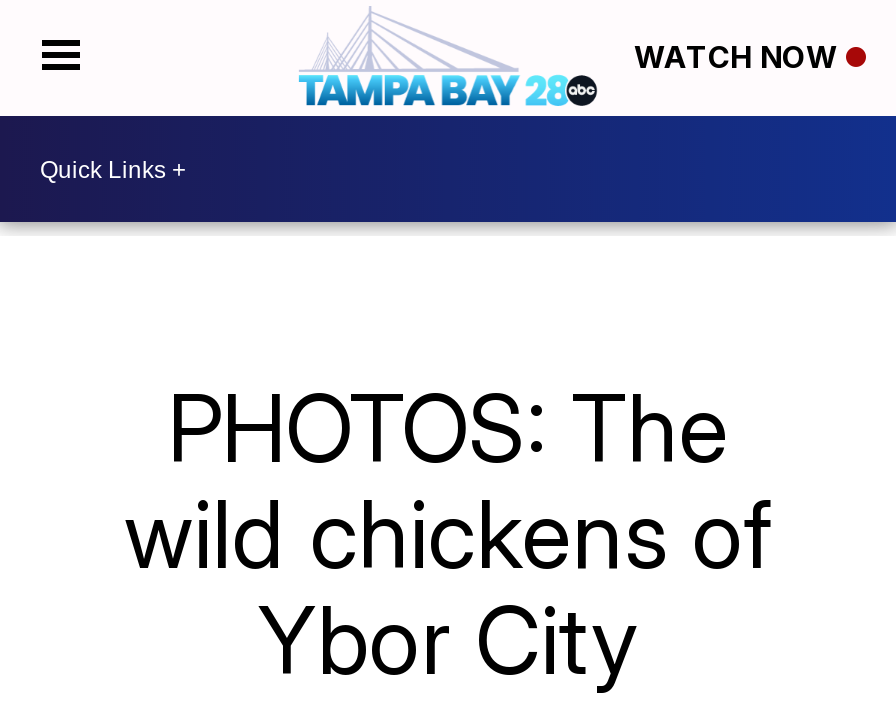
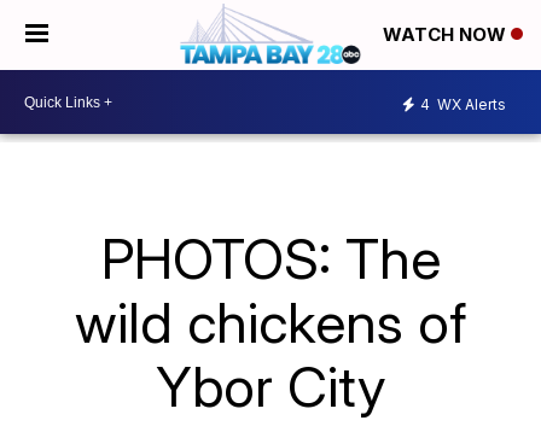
none -> [420,95,506,113] 4 WX Alerts

